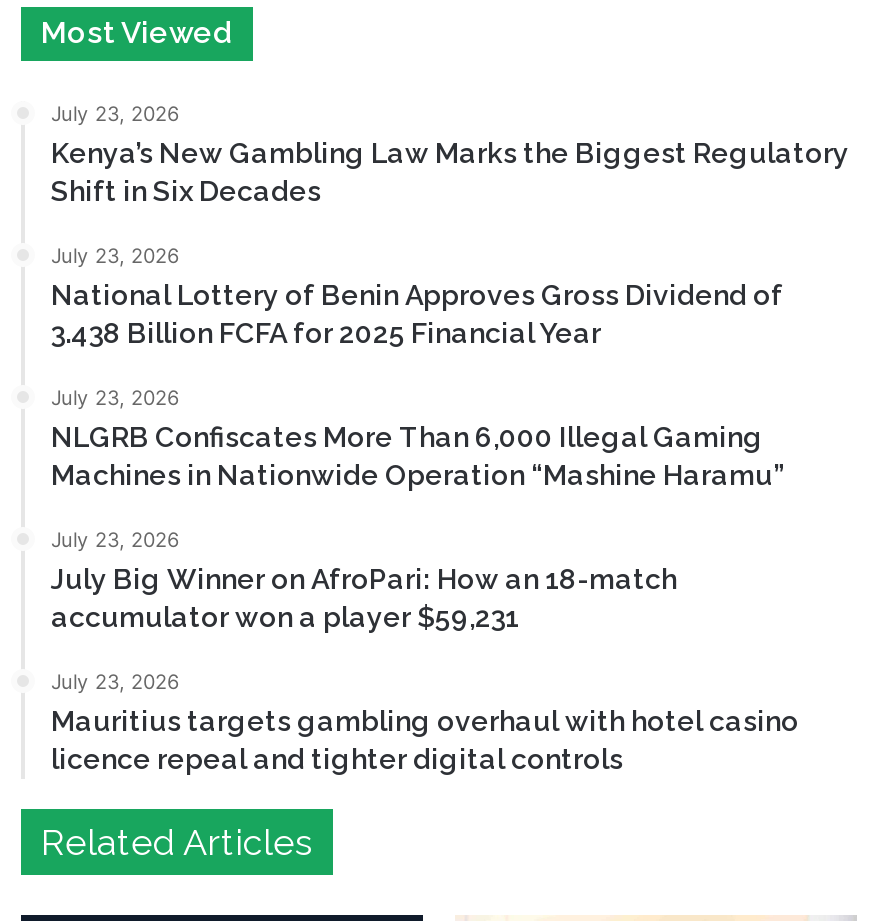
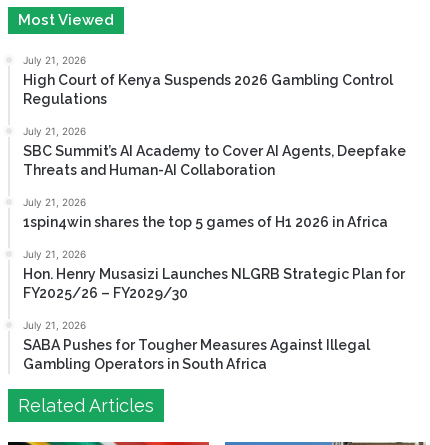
[51,103,849,209] July 23, 2026 | Kenya’s New Gambling Law Marks the Biggest Regulatory | Shift in Six Decades -> [23,55,393,108] July 21, 2026 | High Court of Kenya Suspends 2026 Gambling Control | Regulations
[51,245,783,351] July 23, 2026 | National Lottery of Benin Approves Gross Dividend of | 3.438 Billion FCFA for 2025 Financial Year -> [23,126,406,179] July 21, 2026 | SBC Summit’s AI Academy to Cover AI Agents, Deepfake | Threats and Human-AI Collaboration
[51,387,785,493] July 23, 2026 | NLGRB Confiscates More Than 6,000 Illegal Gaming | Machines in Nationwide Operation “Mashine Haramu” -> [23,197,388,231] July 21, 2026 | 1spin4win shares the top 5 games of H1 2026 in Africa
[51,529,677,635] July 23, 2026 | July Big Winner on AfroPari: How an 18-match | accumulator won a player $59,231 -> [23,249,405,302] July 21, 2026 | Hon. Henry Musasizi Launches NLGRB Strategic Plan for | FY2025/26 – FY2029/30
[51,671,799,777] July 23, 2026 | Mauritius targets gambling overhaul with hotel casino | licence repeal and tighter digital controls -> [23,320,370,373] July 21, 2026 | SABA Pushes for Tougher Measures Against Illegal | Gambling Operators in South Africa

